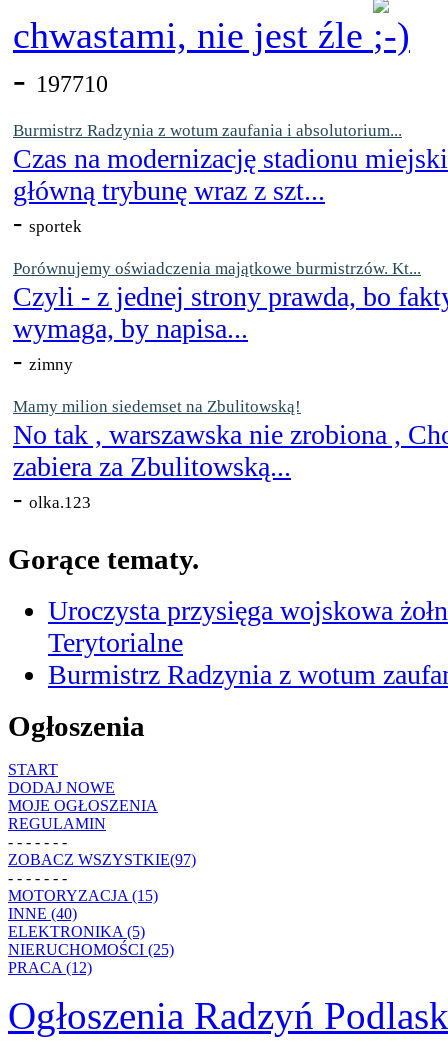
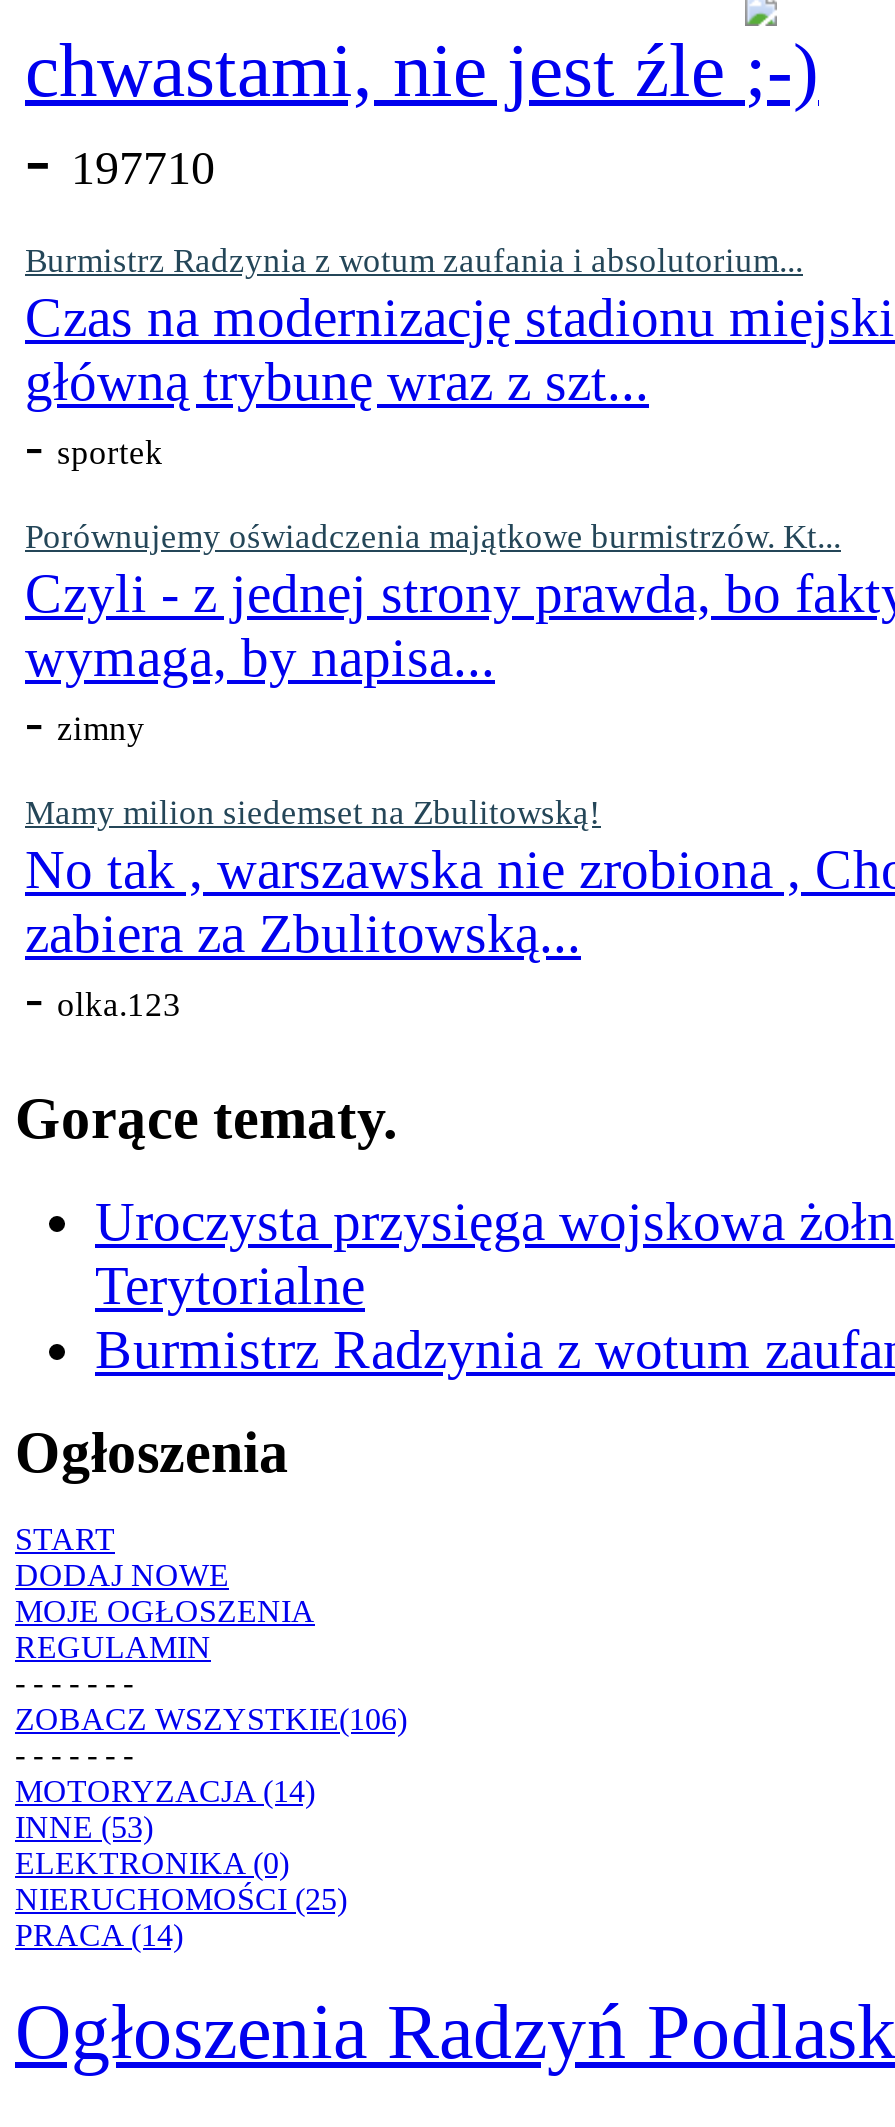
[8,851,196,868] ZOBACZ WSZYSTKIE(97) -> [15,1703,407,1737] ZOBACZ WSZYSTKIE(106)
[8,887,158,904] MOTORYZACJA (15) -> [15,1775,315,1809] MOTORYZACJA (14)
[8,905,77,922] INNE (40) -> [15,1811,153,1845] INNE (53)
[8,923,145,940] ELEKTRONIKA (5) -> [15,1847,289,1881] ELEKTRONIKA (0)
[8,959,92,976] PRACA (12) -> [15,1919,183,1953] PRACA (14)

